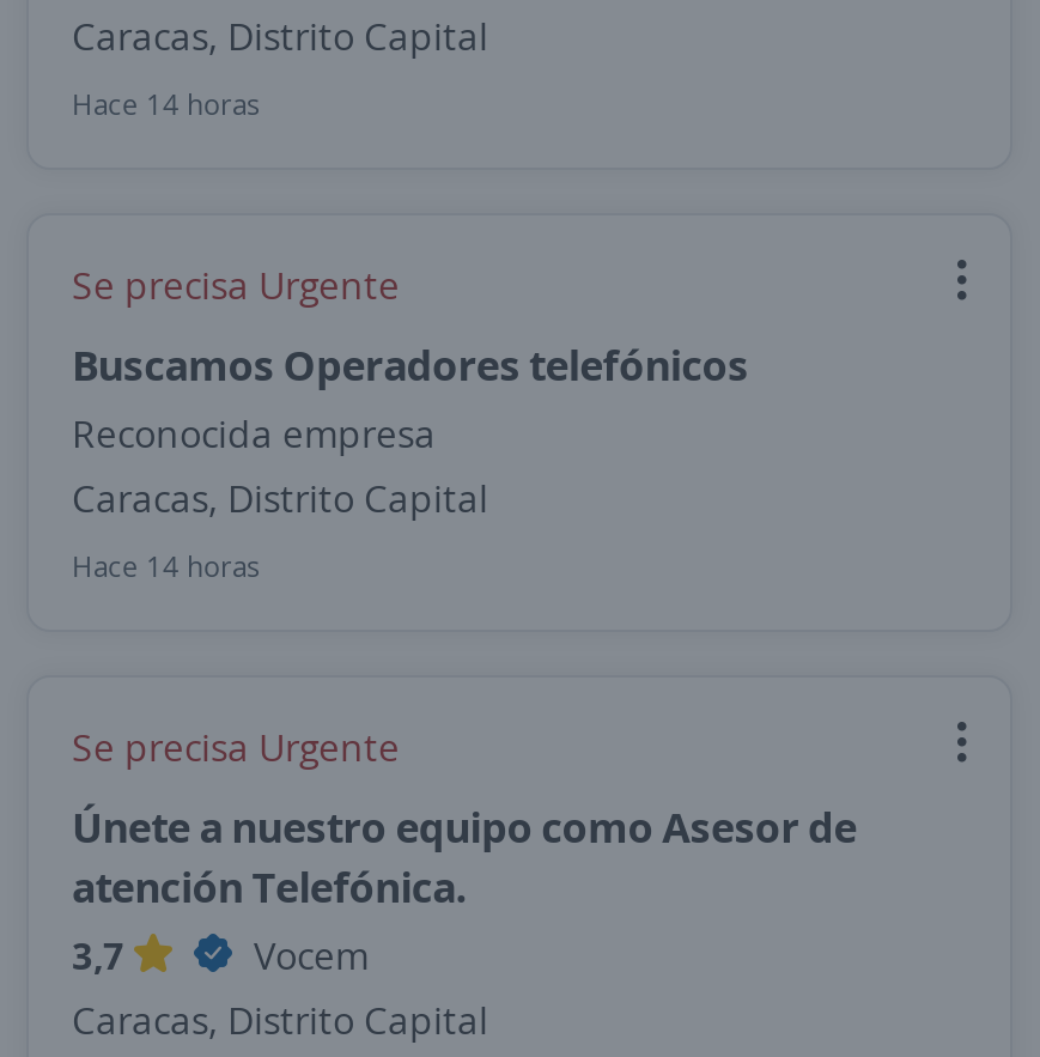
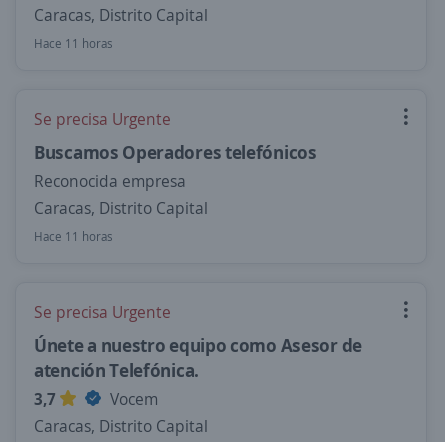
[72,84,261,124] Hace 14 horas -> [34,35,113,52] Hace 11 horas
[72,546,261,587] Hace 14 horas -> [34,228,113,245] Hace 11 horas

